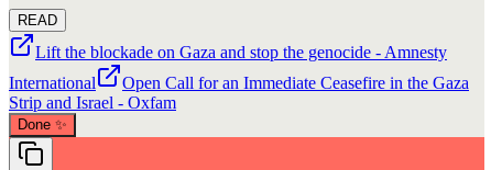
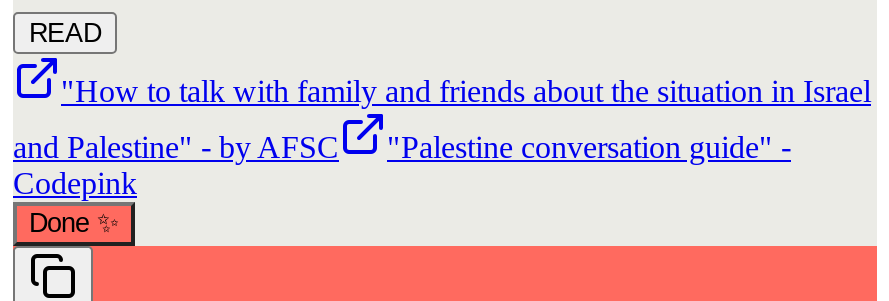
[35,43,447,61] Lift the blockade on Gaza and stop the genocide - Amnesty -> [61,74,871,108] "How to talk with family and friends about the situation in Israel
[9,73,469,112] International | Open Call for an Immediate Ceasefire in the Gaza | Strip and Israel - Oxfam -> [13,130,791,200] and Palestine" - by AFSC | "Palestine conversation guide" - | Codepink

